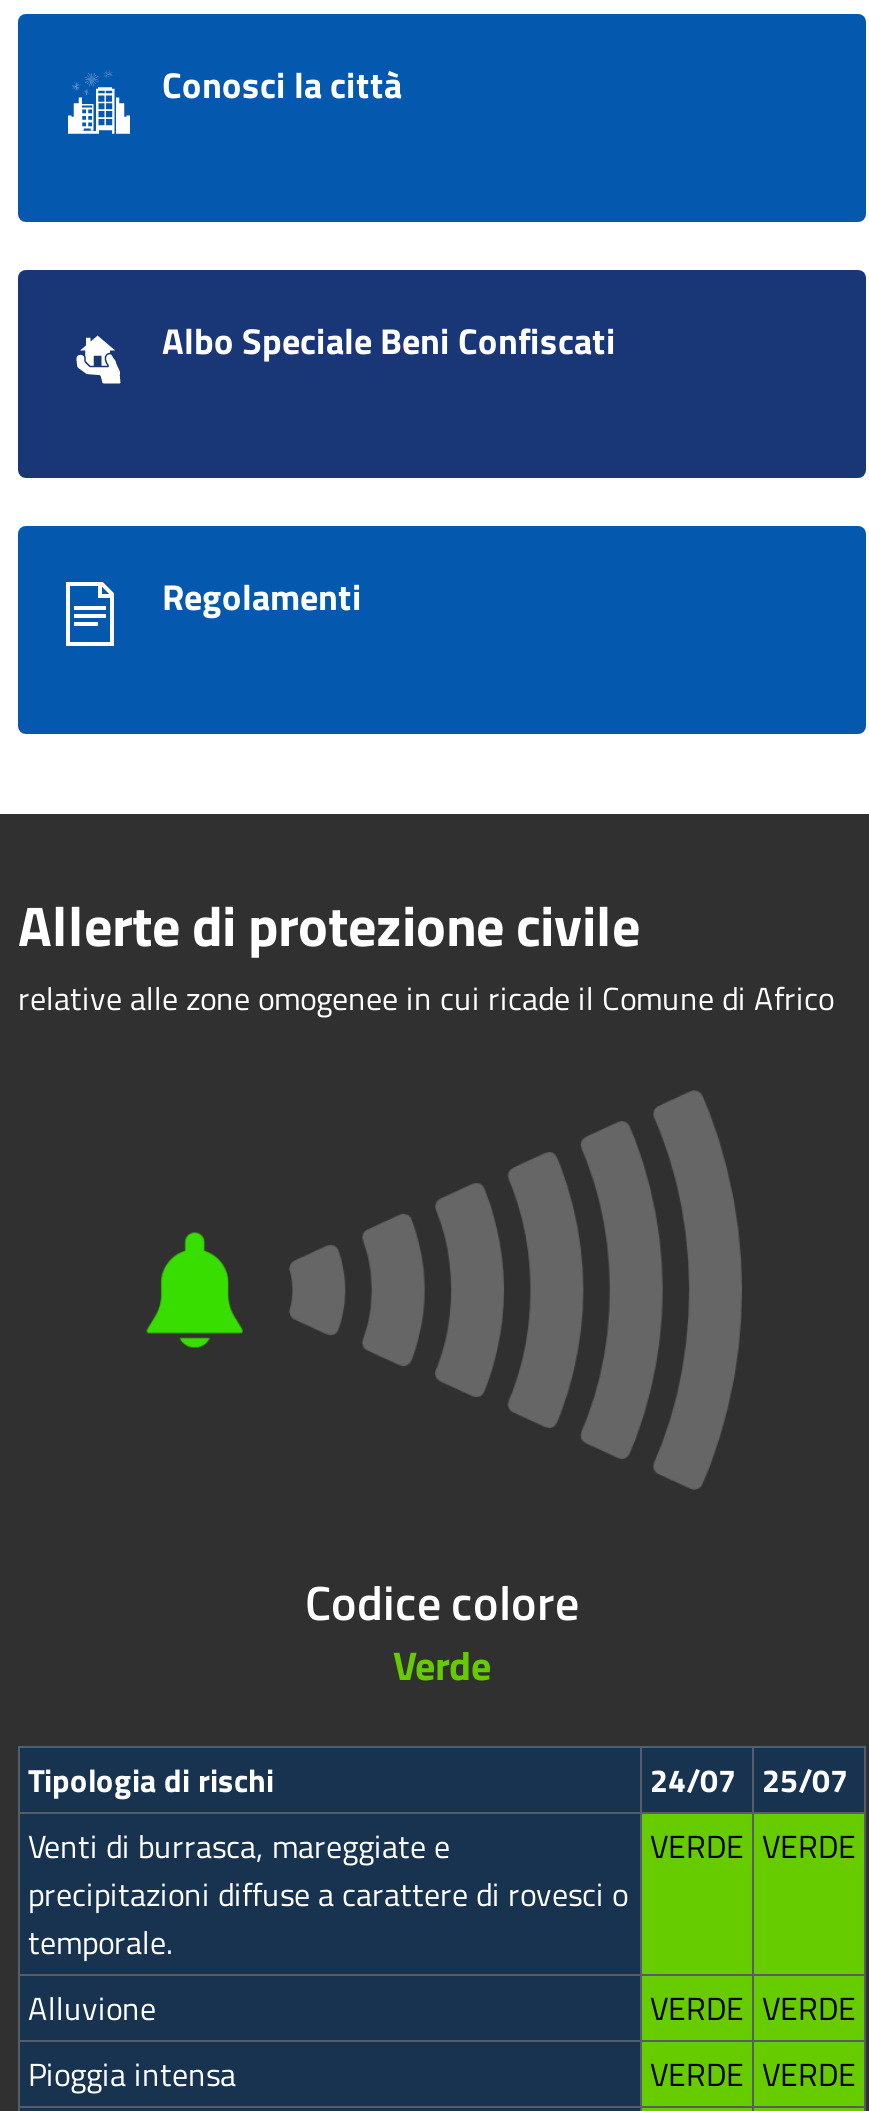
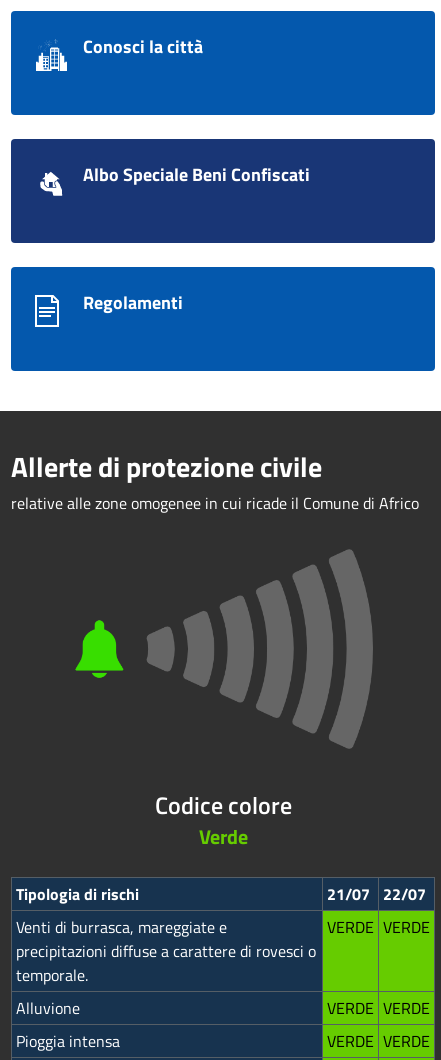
[650,1756,848,1804] 24/07 25/07 -> [327,882,426,906] 21/07 22/07

